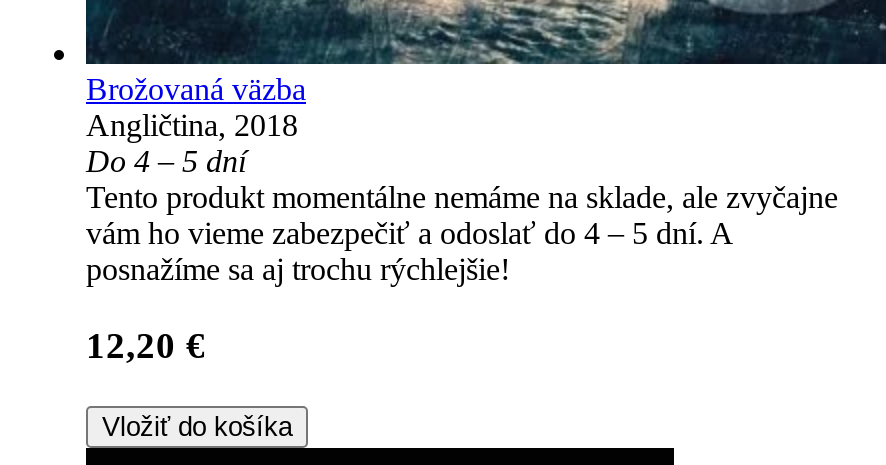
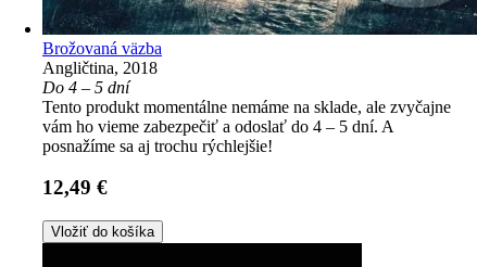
[86,325,206,367] 12,20 € -> [42,176,108,199] 12,49 €

